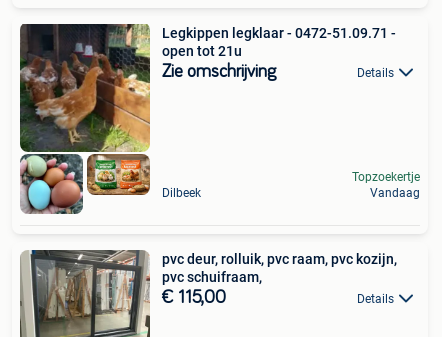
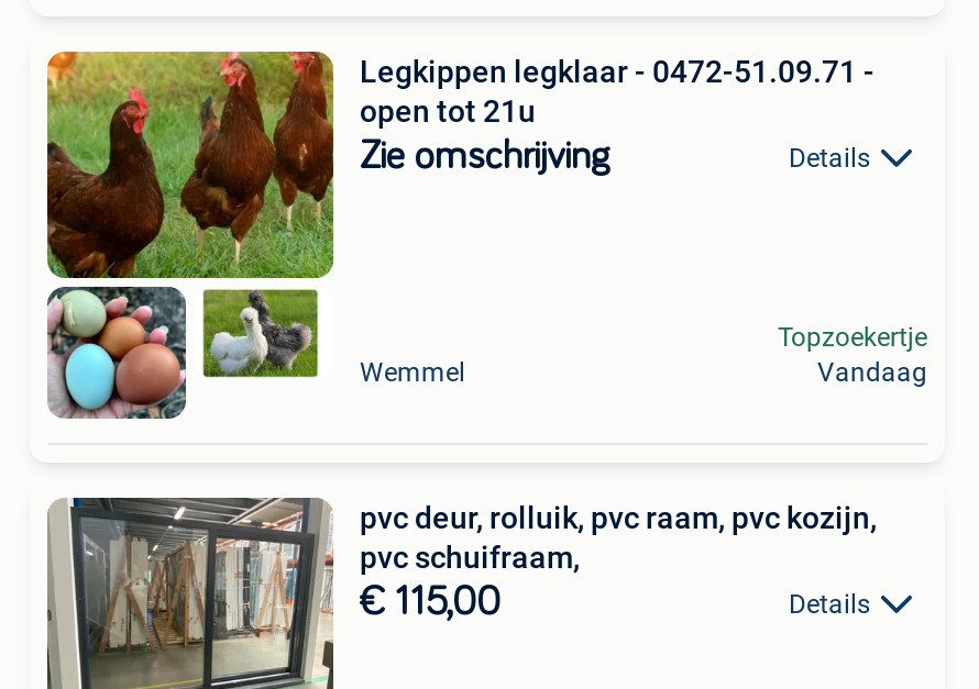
[19,23,201,200] [image] | Dilbeek -> [45,49,465,387] [image] | Wemmel

